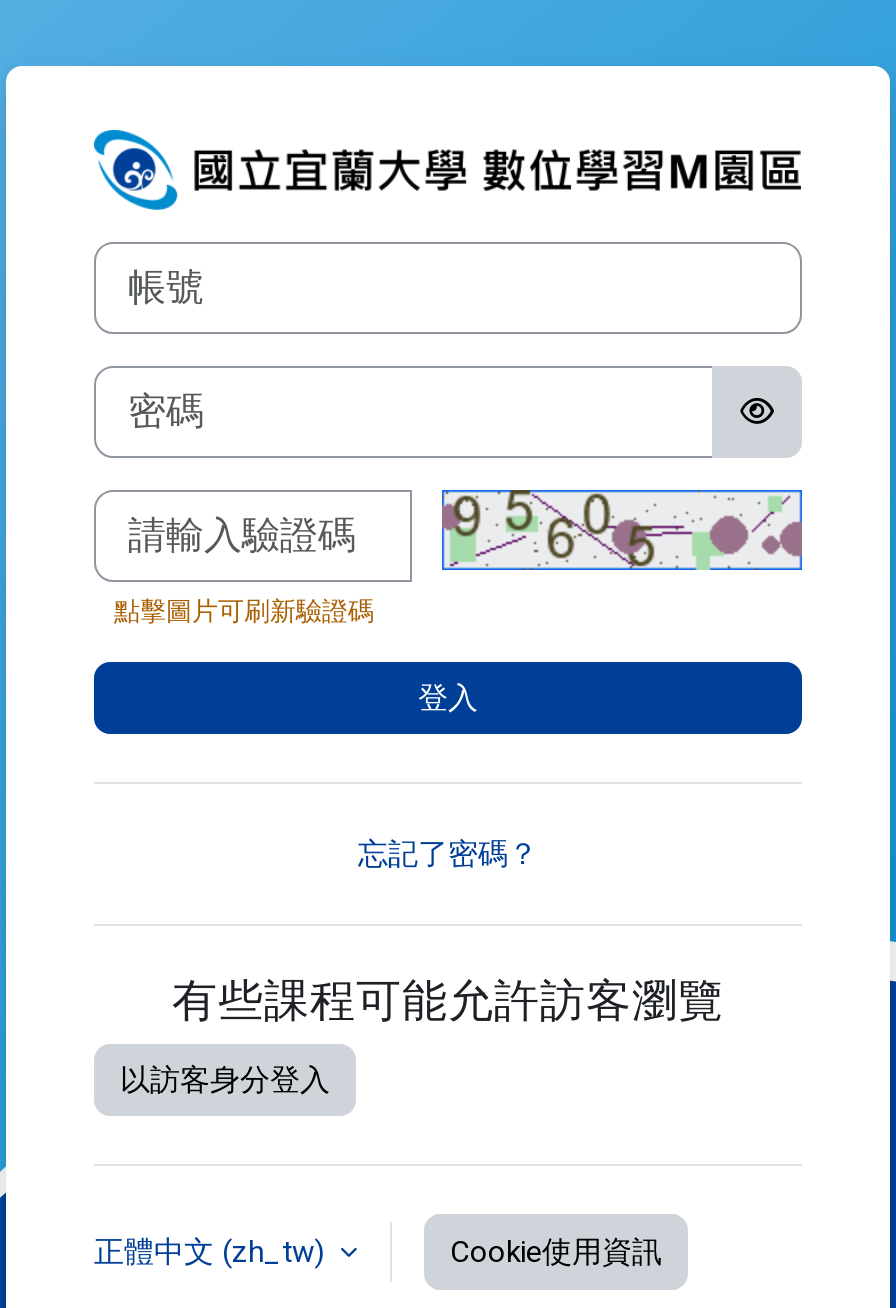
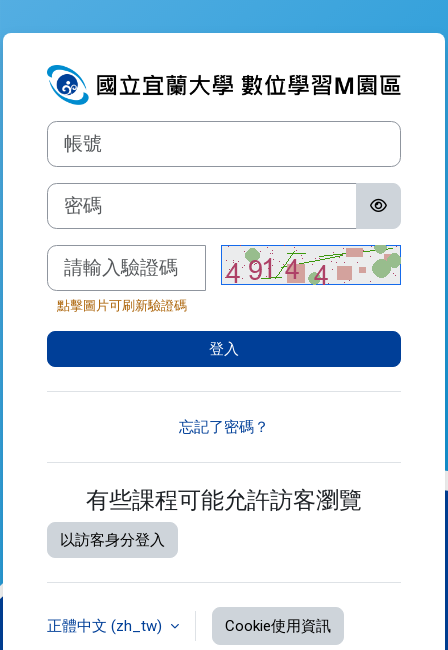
[442,488,802,570] [image] -> [221,244,401,286] [image]

